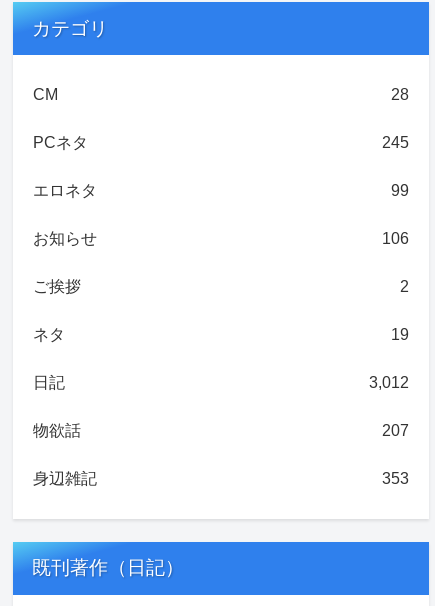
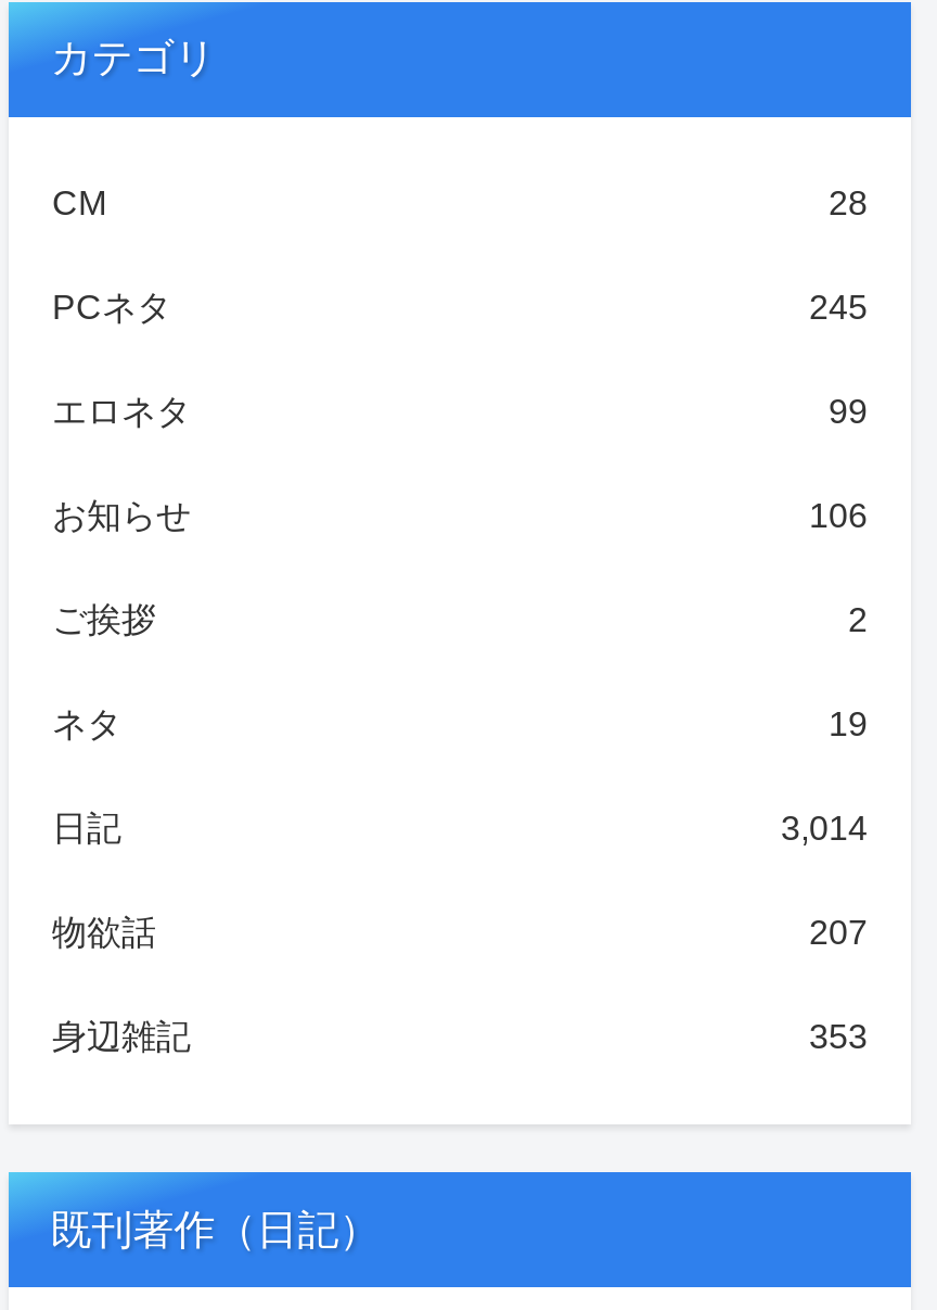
[369,374,409,391] 3,012 -> [781,809,868,846] 3,014

